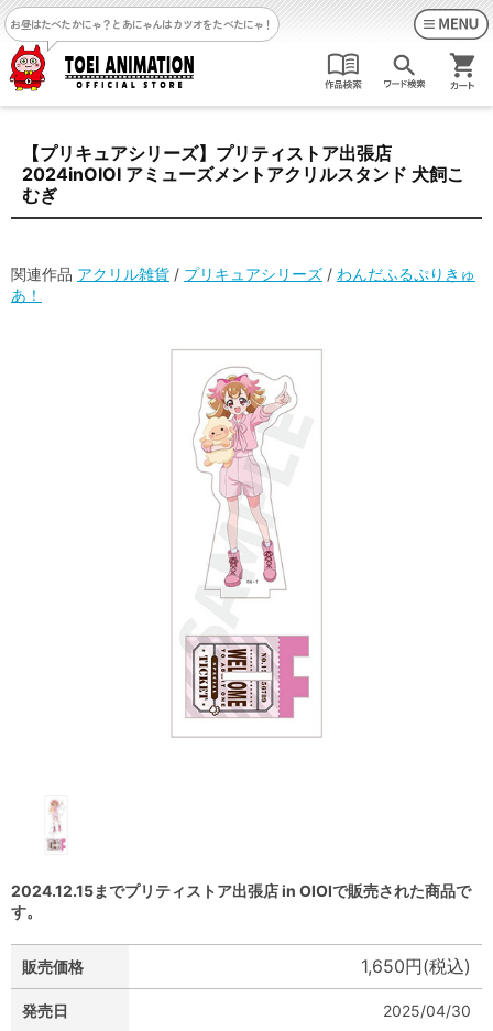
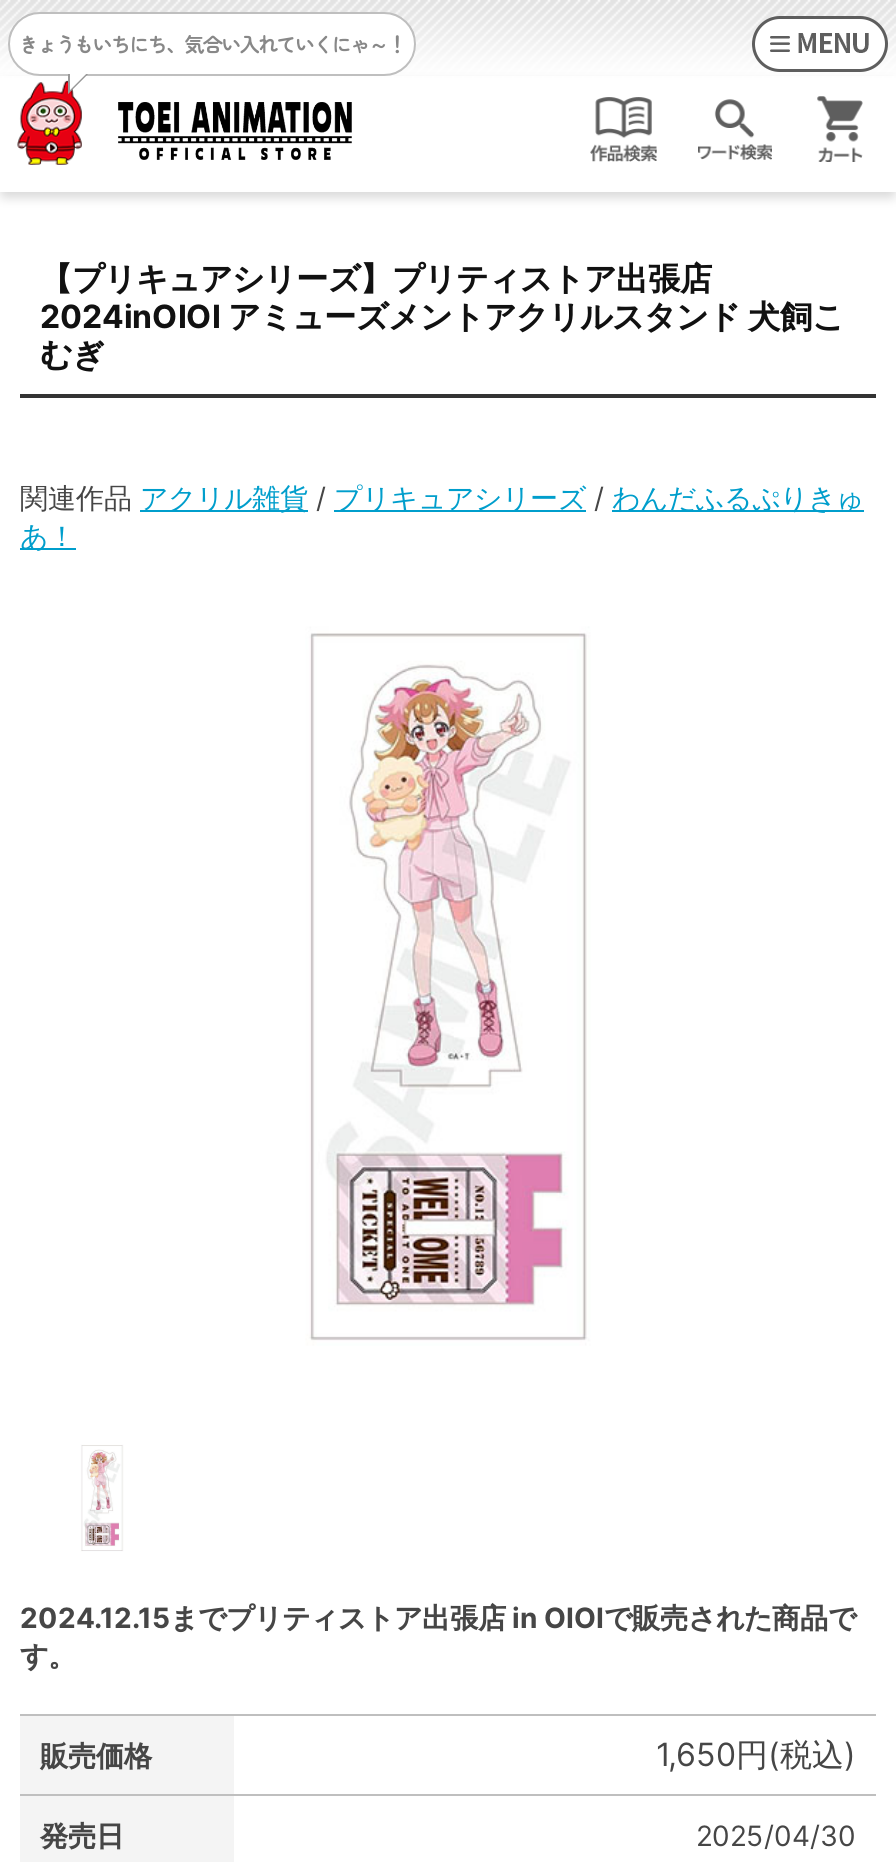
[10,15,274,32] お昼はたべたかにゃ？とあにゃんはカツオをたべたにゃ！ -> [19,28,405,58] きょうもいちにち、気合い入れていくにゃ～！

